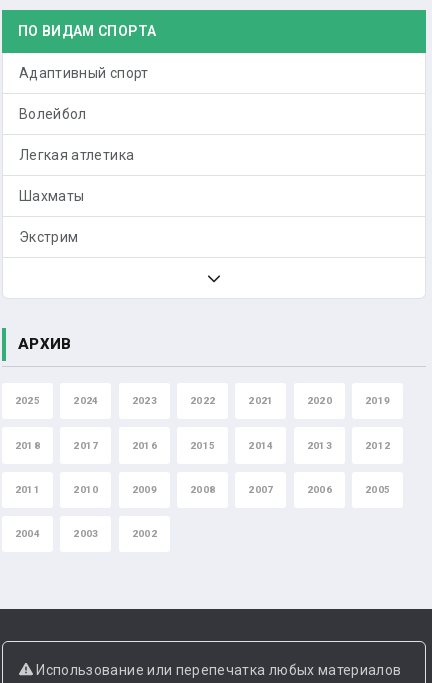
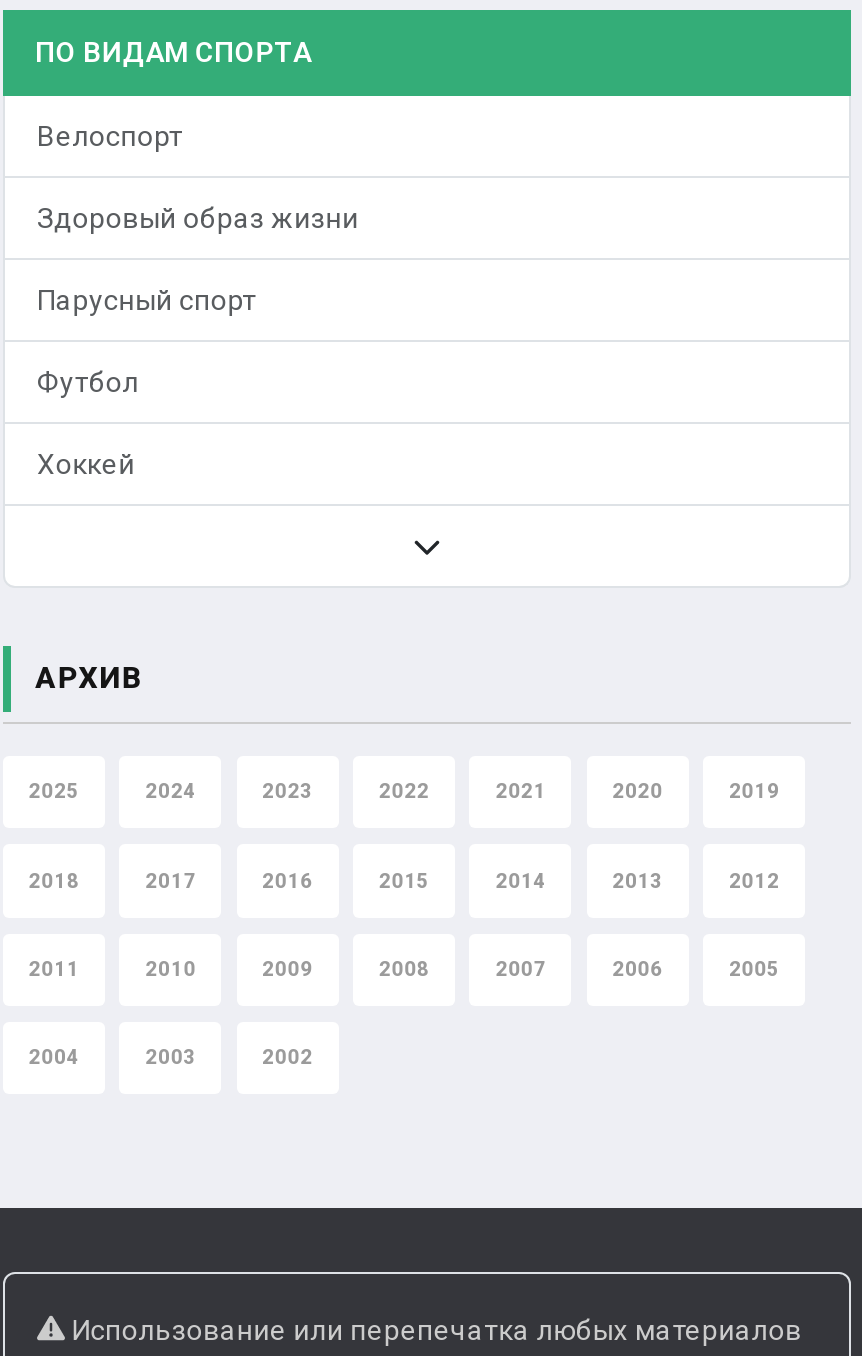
[19,65,149,81] Адаптивный спорт -> [37,120,183,152] Велоспорт
[19,106,87,122] Волейбол -> [37,202,359,234] Здоровый образ жизни
[19,147,134,163] Легкая атлетика -> [37,284,257,316] Парусный спорт
[19,188,84,204] Шахматы -> [37,366,139,398] Футбол
[19,229,78,245] Экстрим -> [37,448,135,480] Хоккей

